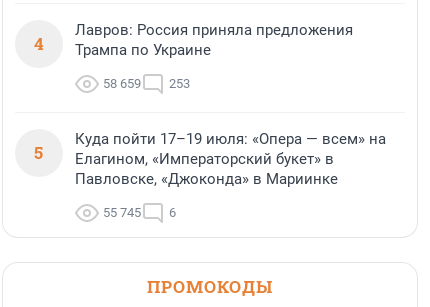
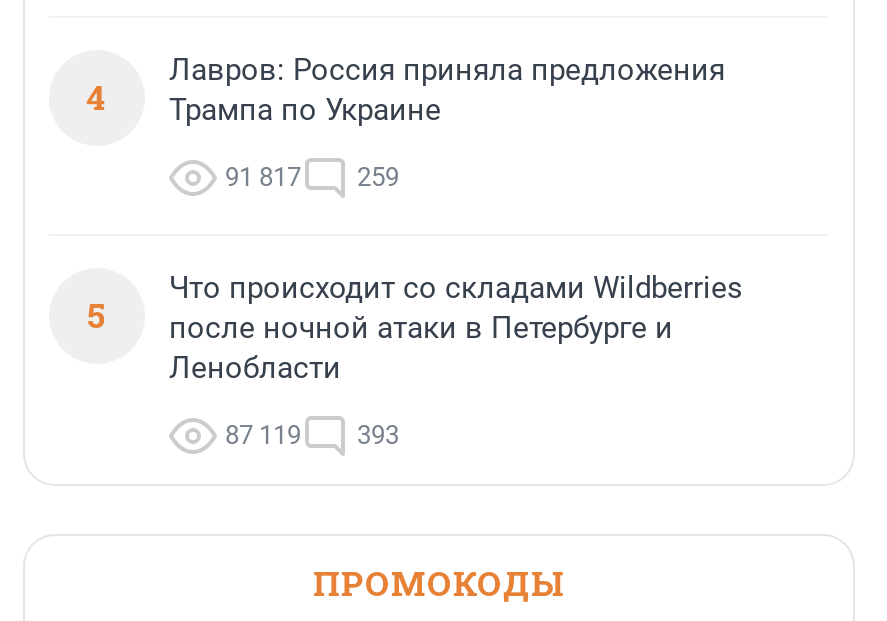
[103,75,141,90] 58 659 -> [225,161,301,191] 91 817
[169,75,190,90] 253 -> [357,161,399,191] 259
[75,129,386,187] Куда пойти 17–19 июля: «Опера — всем» на | Елагином, «Императорский букет» в | Павловске, «Джоконда» в Мариинке -> [169,269,743,385] Что происходит со складами Wildberries | после ночной атаки в Петербурге и | Ленобласти
[103,204,176,219] 55 745 | 6 -> [225,419,399,449] 87 119 | 393

